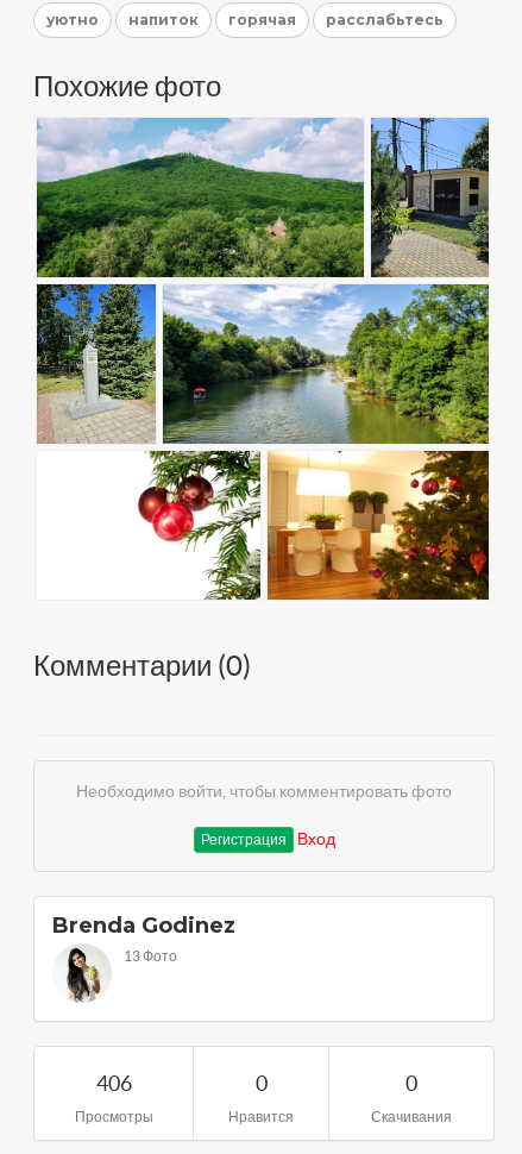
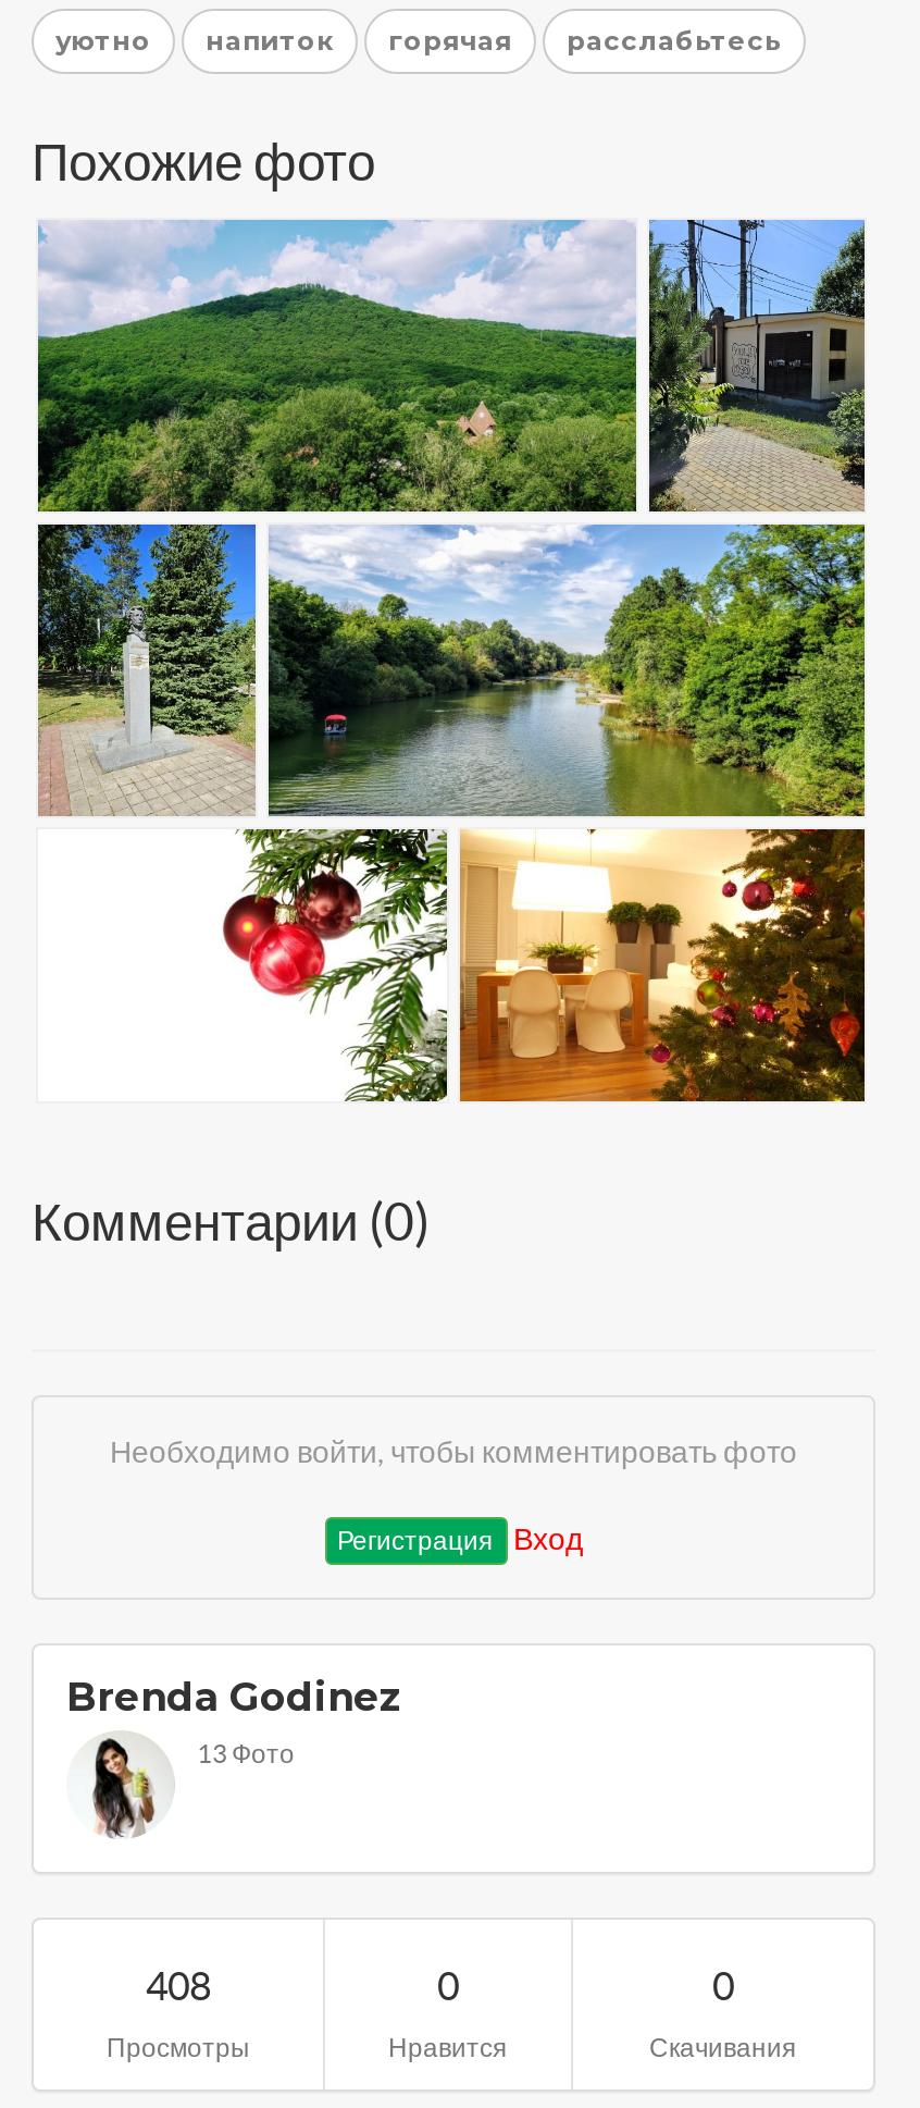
[96,1071,131,1096] 406 -> [146,1964,211,2010] 408

